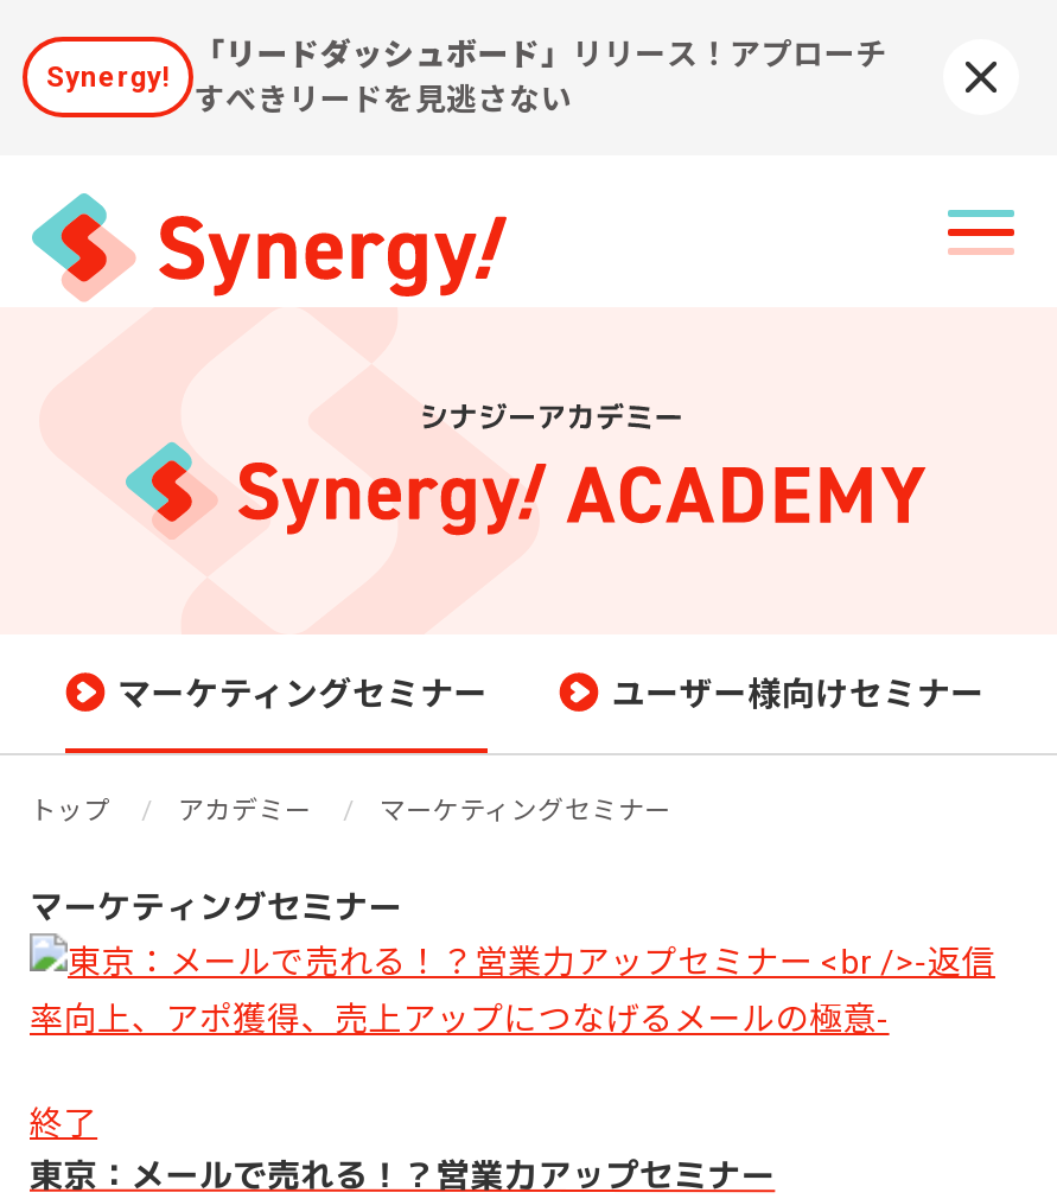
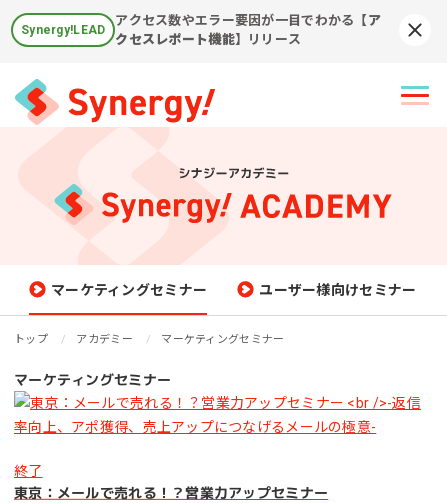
[194,37,887,117] 「リードダッシュボード」リリース！アプローチ | すべきリードを見逃さない -> [115,13,381,47] アクセス数やエラー要因が一目でわかる【ア | クセスレポート機能】リリース
[46,60,170,94] Synergy! -> [21,23,105,37] Synergy!LEAD

